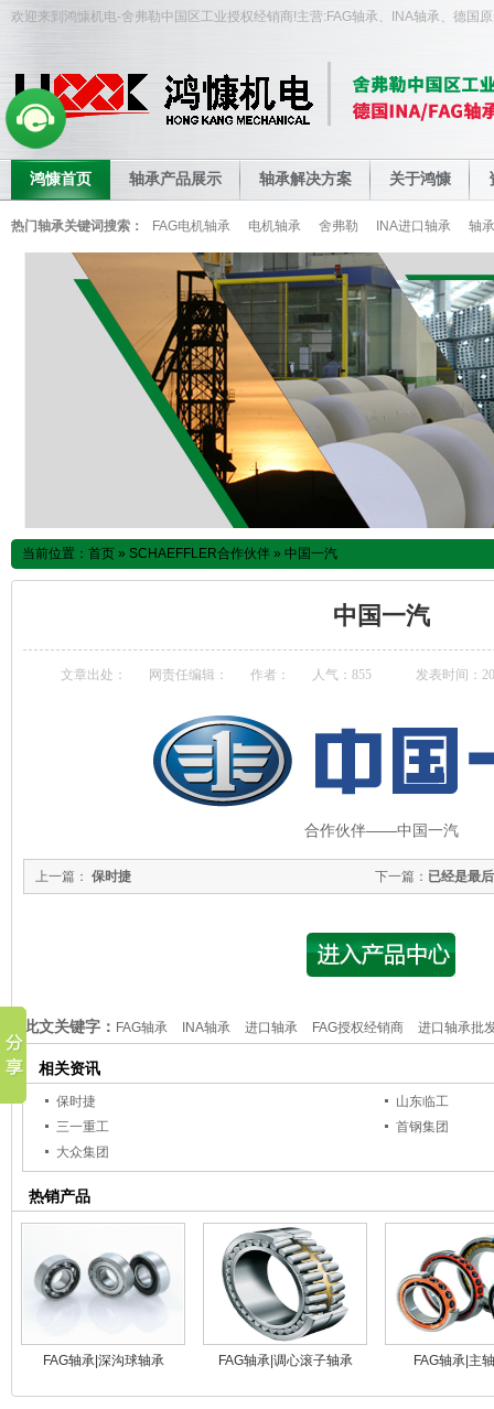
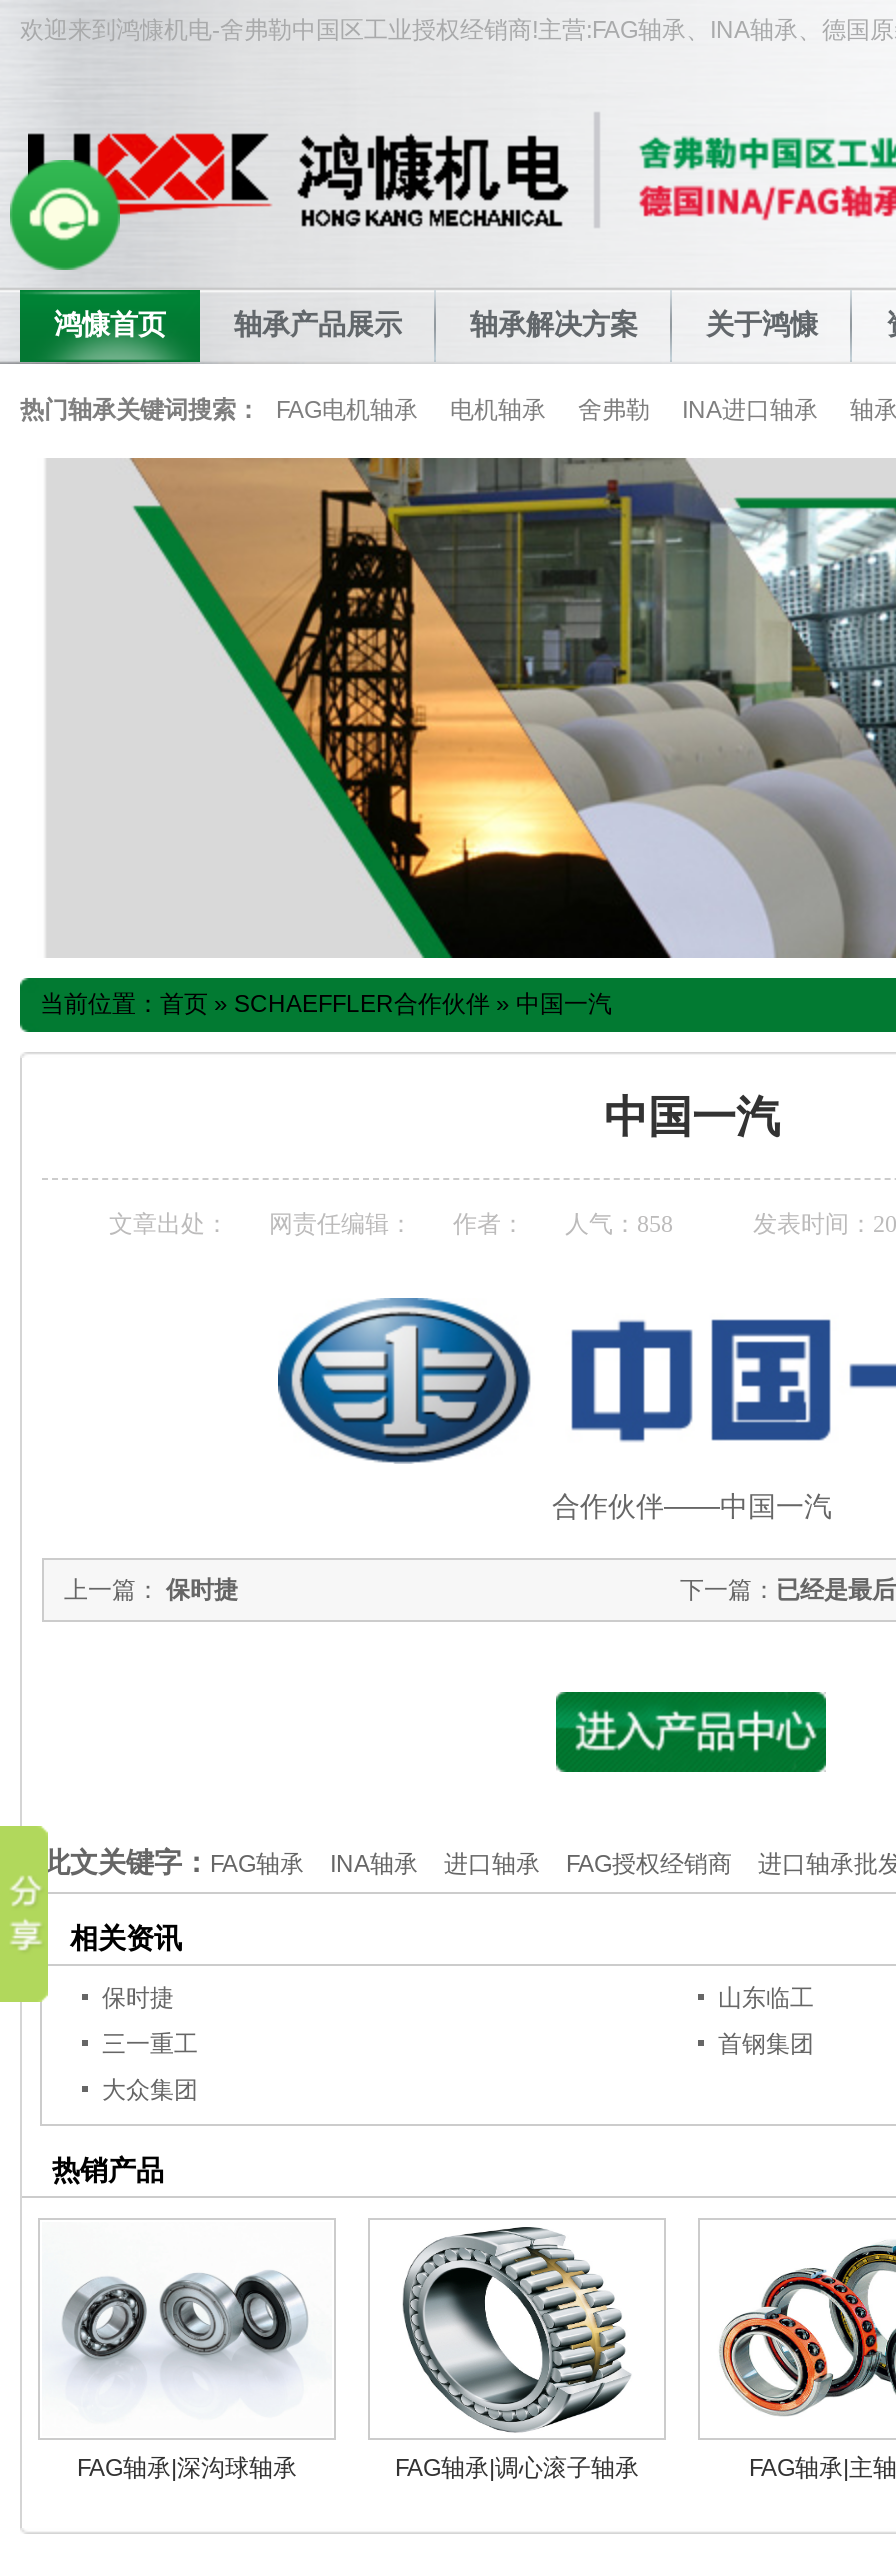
[60,667,371,682] 文章出处： 网责任编辑： 作者： 人气：855 -> [109,1210,673,1238] 文章出处： 网责任编辑： 作者： 人气：858

